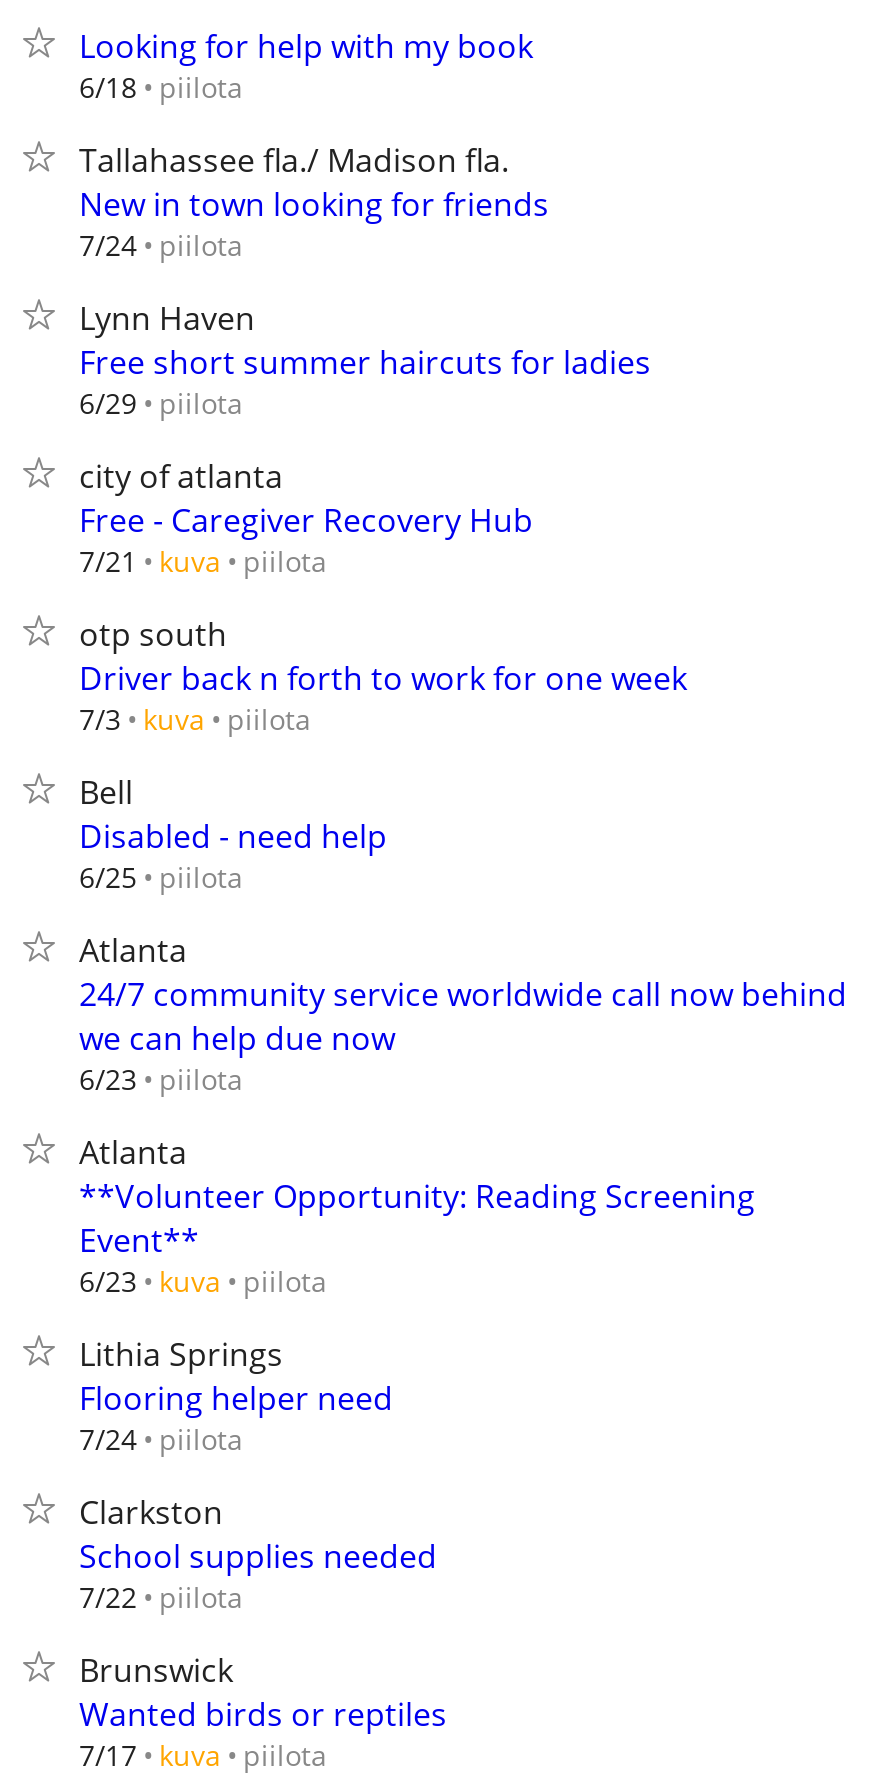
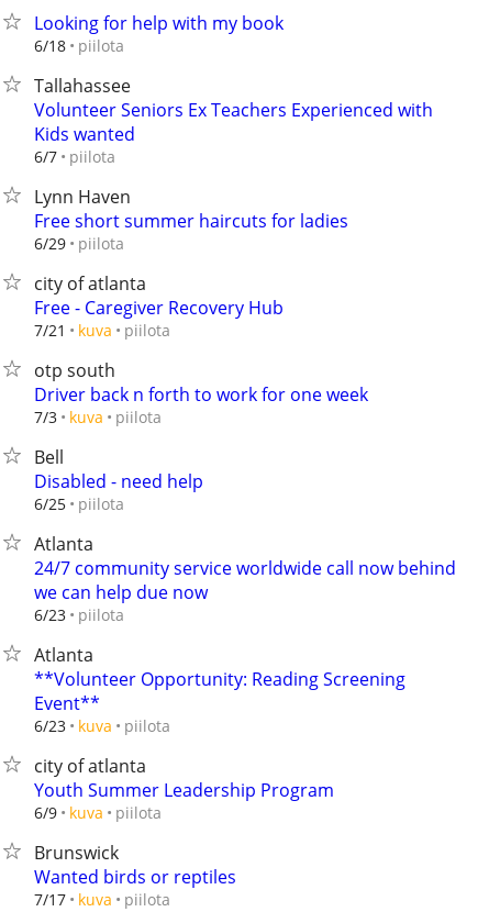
[79,138,549,264] Tallahassee fla./ Madison fla. | New in town looking for friends | 7/24 piilota -> [34,74,433,167] Tallahassee | Volunteer Seniors Ex Teachers Experienced with | Kids wanted | 6/7 piilota
moved [79,296,847,1300] -> [34,185,456,736]: Lynn Haven | Free short summer haircuts for ladies | 6/29 piilota | ... | Event** | 6/23 kuva piilota
[79,1332,437,1616] Lithia Springs | Flooring helper need | 7/24 piilota | Clarkston | School supplies needed | 7/22 piilota -> [34,754,334,823] city of atlanta | Youth Summer Leadership Program | 6/9 kuva piilota

